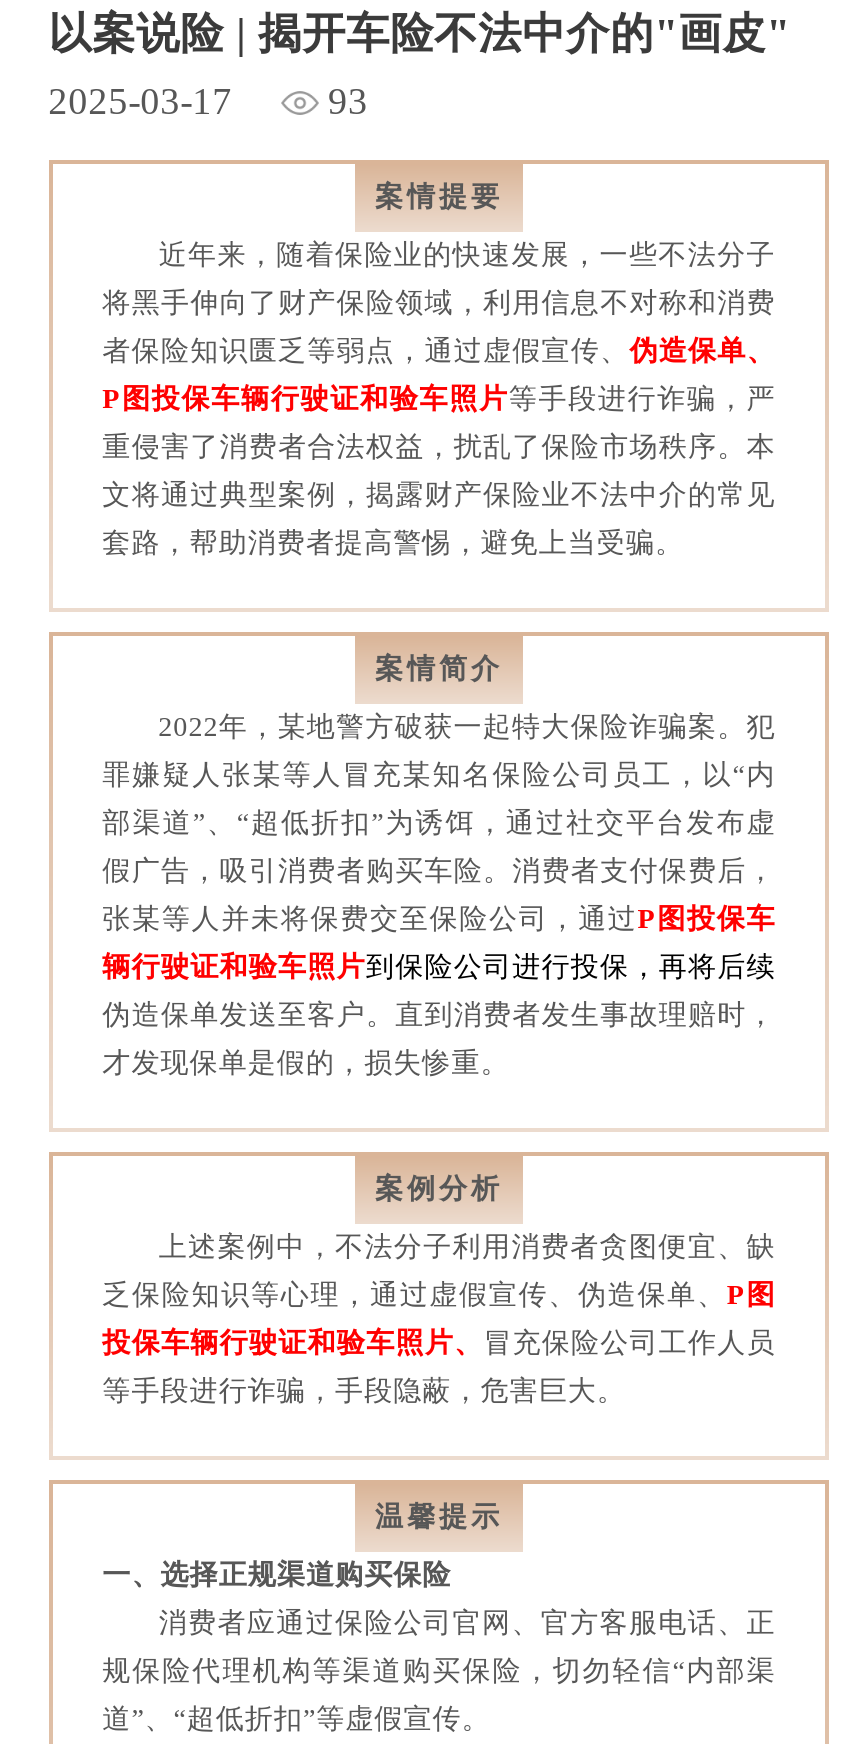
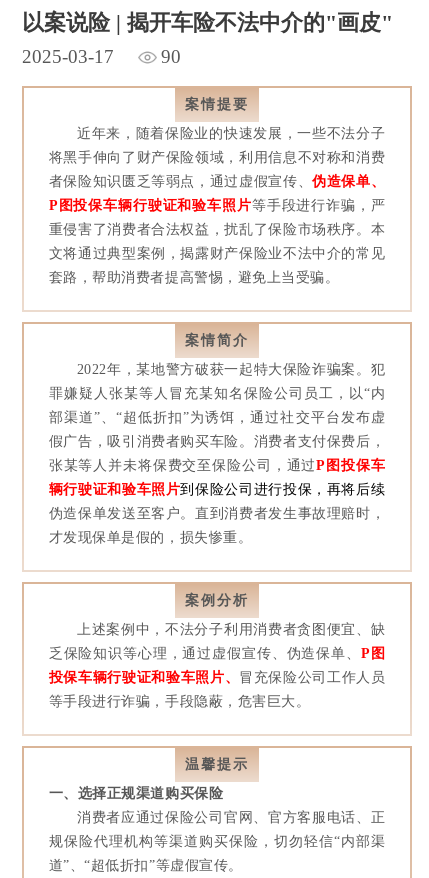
[328,80,368,122] 93 -> [161,46,181,67] 90

